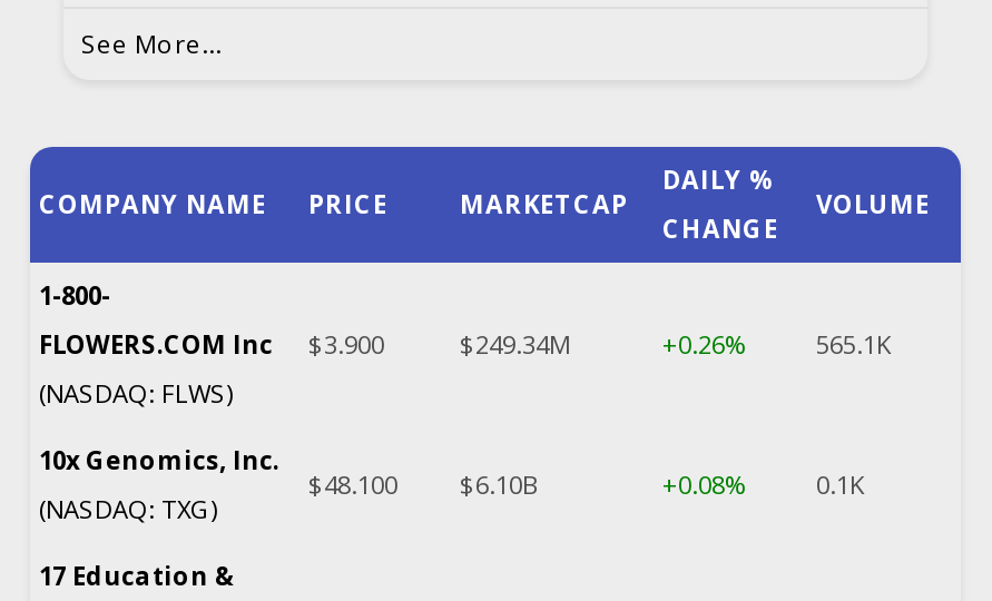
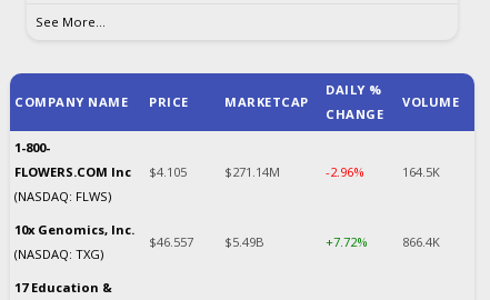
[308,327,892,361] $3.900 | $249.34M | +0.26% | 565.1K -> [149,163,440,180] $4.105 | $271.14M | -2.96% | 164.5K
[308,467,865,501] $48.100 | $6.10B | +0.08% | 0.1K -> [149,233,440,250] $46.557 | $5.49B | +7.72% | 866.4K

